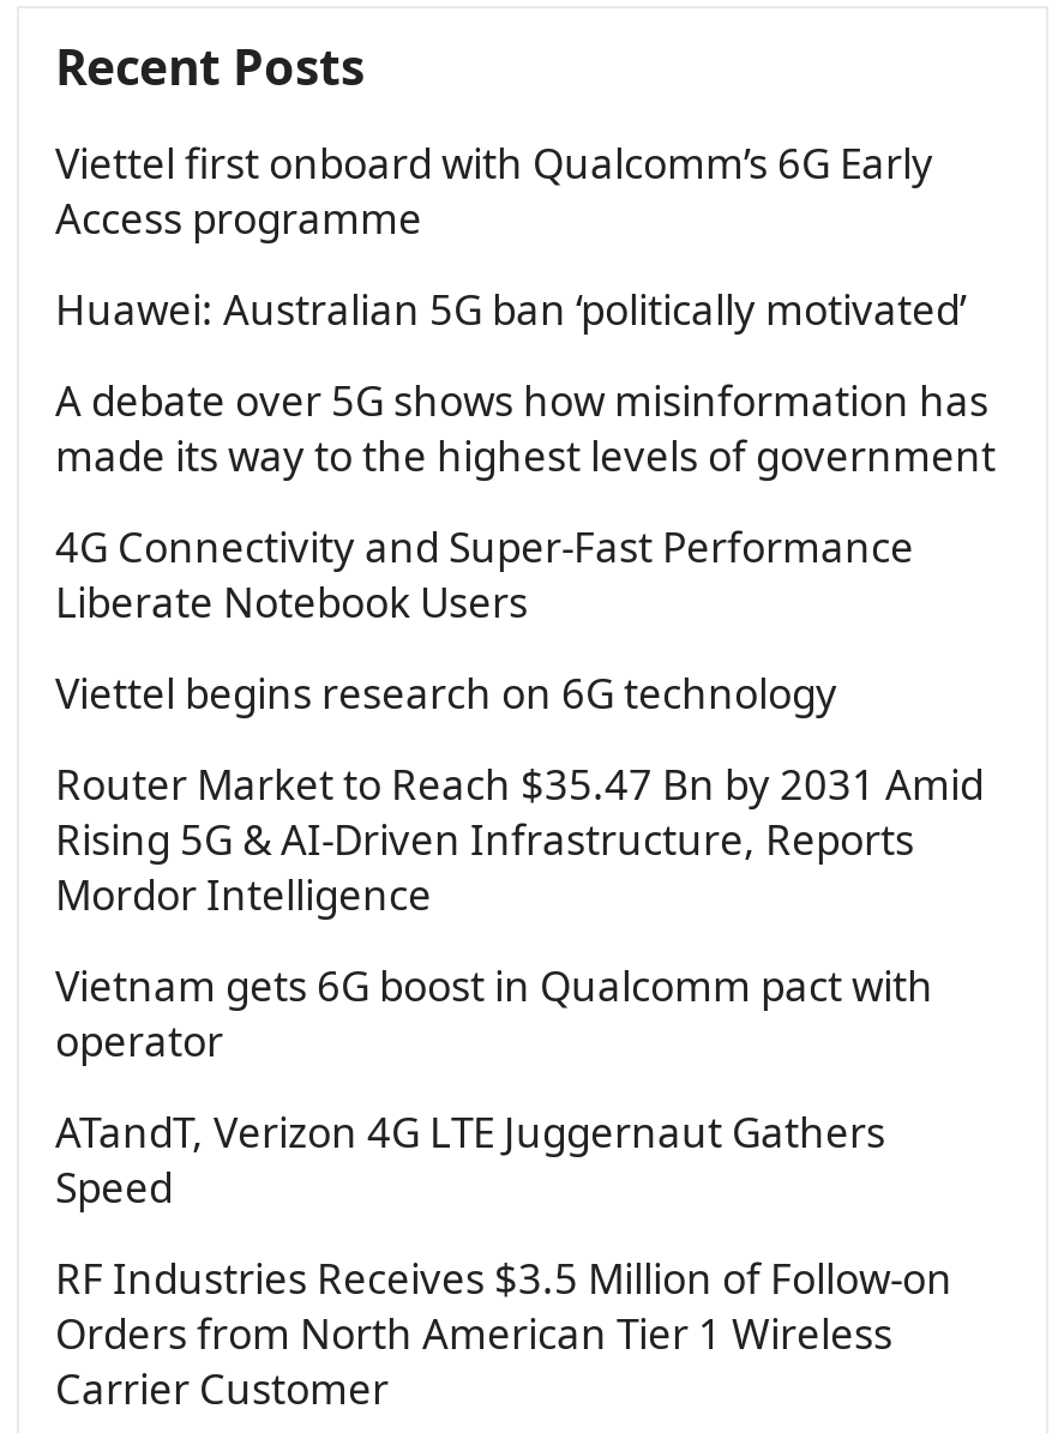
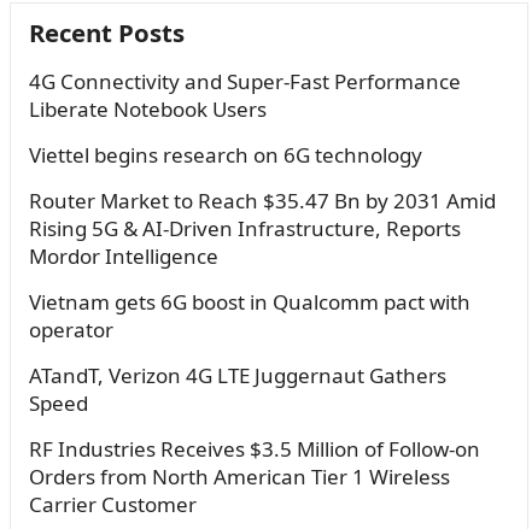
[55,135,996,483] Viettel first onboard with Qualcomm’s 6G Early | Access programme | Huawei: Australian 5G ban ‘politically motivated’ | A debate over 5G shows how misinformation has | made its way to the highest levels of government -> none

